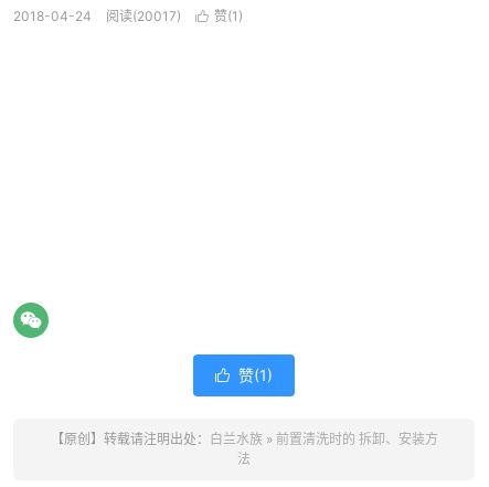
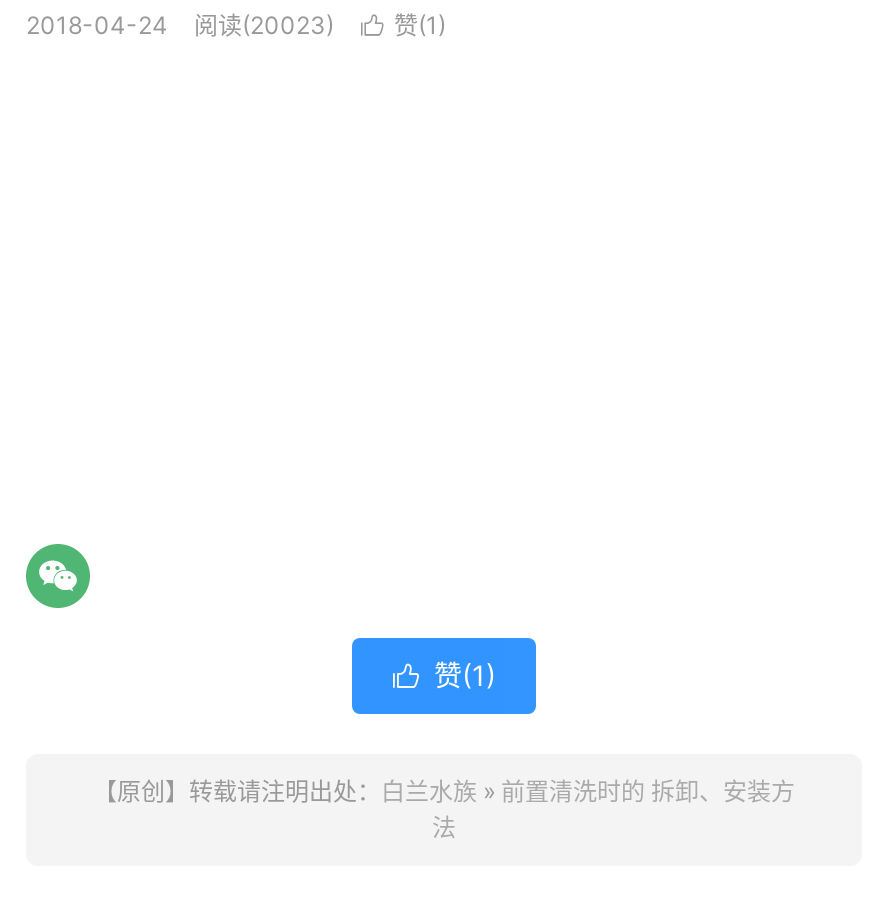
[106,8,181,24] 阅读(20017) -> [194,10,334,40] 阅读(20023)

